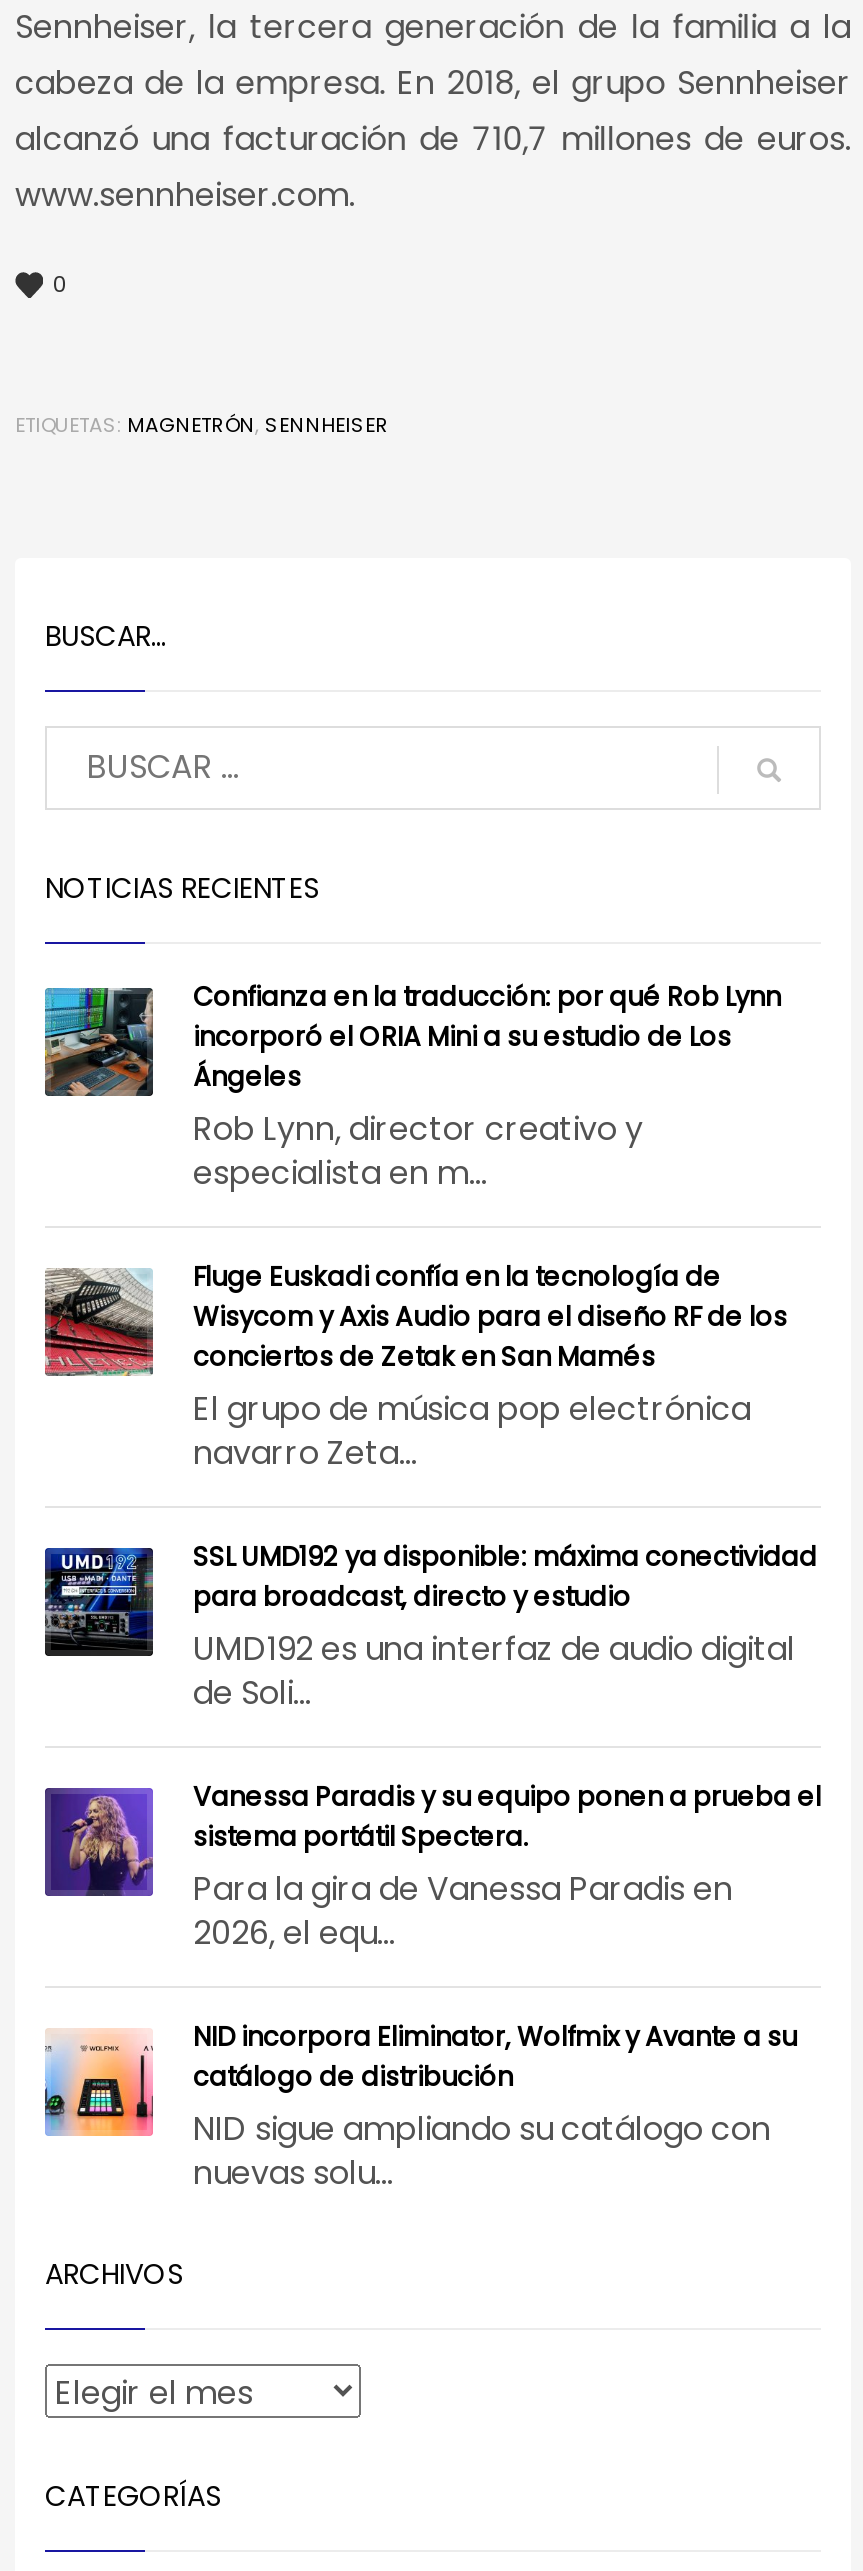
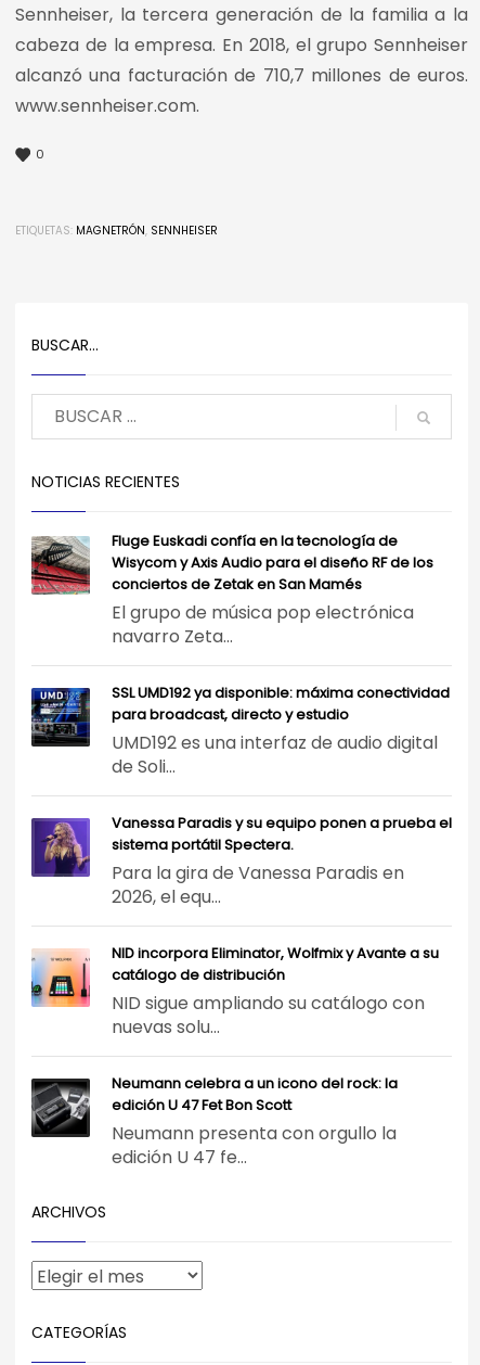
[43,978,781,1196] [image] | Confianza en la traducción: por qué Rob Lynn | incorporó el ORIA Mini a su estudio de Los | Ángeles | Rob Lynn, director creativo y | especialista en m... -> none
moved [41,1258,821,2196] -> [29,530,452,1039]: [image] | Fluge Euskadi confía en la tecnología de | Wisycom y Axis Audio para el diseño RF de los | ... | NID sigue ampliando su catálogo con | nuevas solu...
none -> [30,1073,398,1170] [image] | Neumann celebra a un icono del rock: la | edición U 47 Fet Bon Scott | Neumann presenta con orgullo la | edición U 47 fe...

